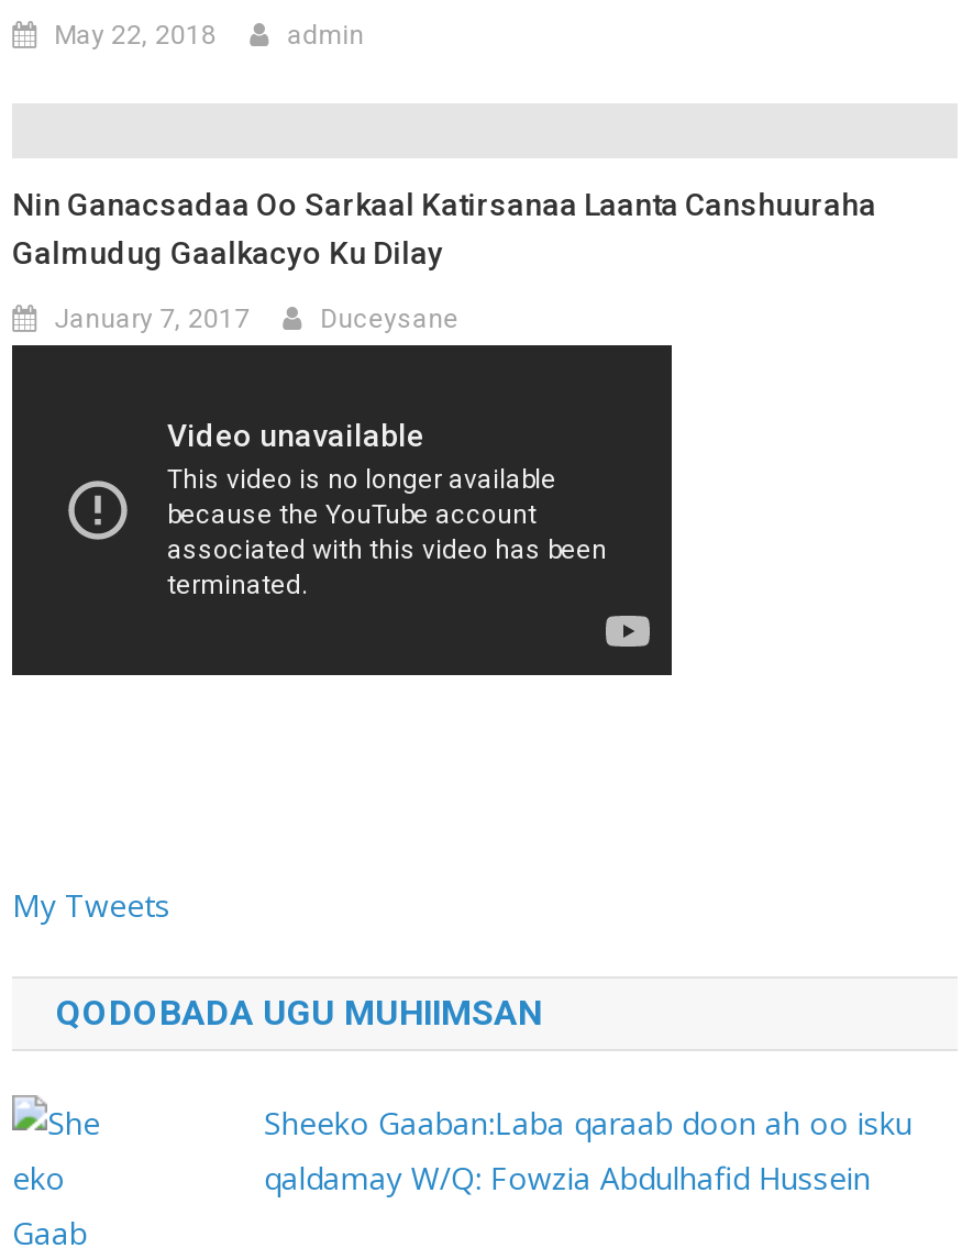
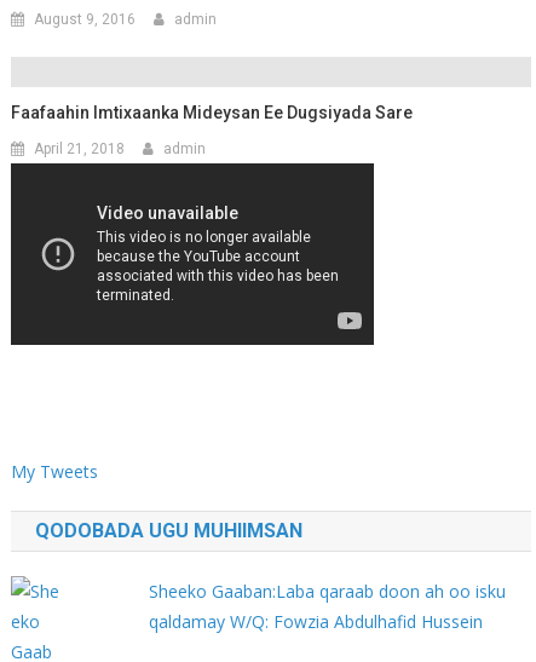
[54,19,217,50] May 22, 2018 -> [34,11,136,28] August 9, 2016
[12,186,876,270] Nin Ganacsadaa Oo Sarkaal Katirsanaa Laanta Canshuuraha | Galmudug Gaalkacyo Ku Dilay -> [11,103,413,122] Faafaahin Imtixaanka Mideysan Ee Dugsiyada Sare
[54,303,459,334] January 7, 2017 | Duceysane -> [34,141,206,158] April 21, 2018 | admin

